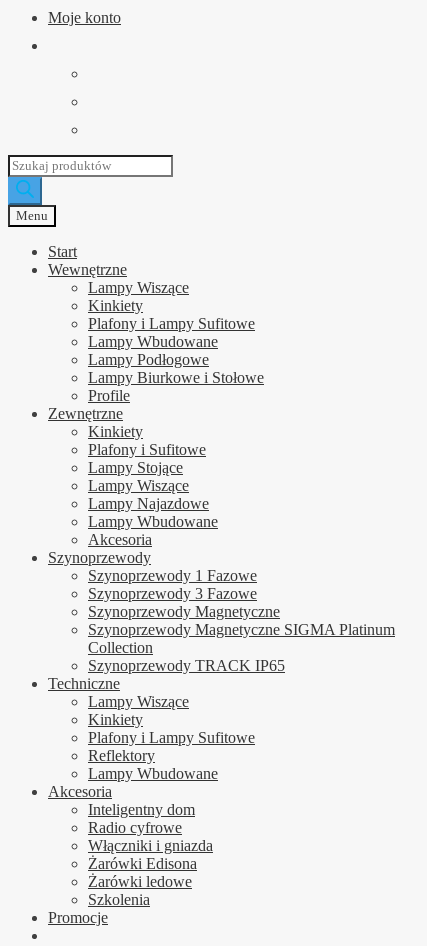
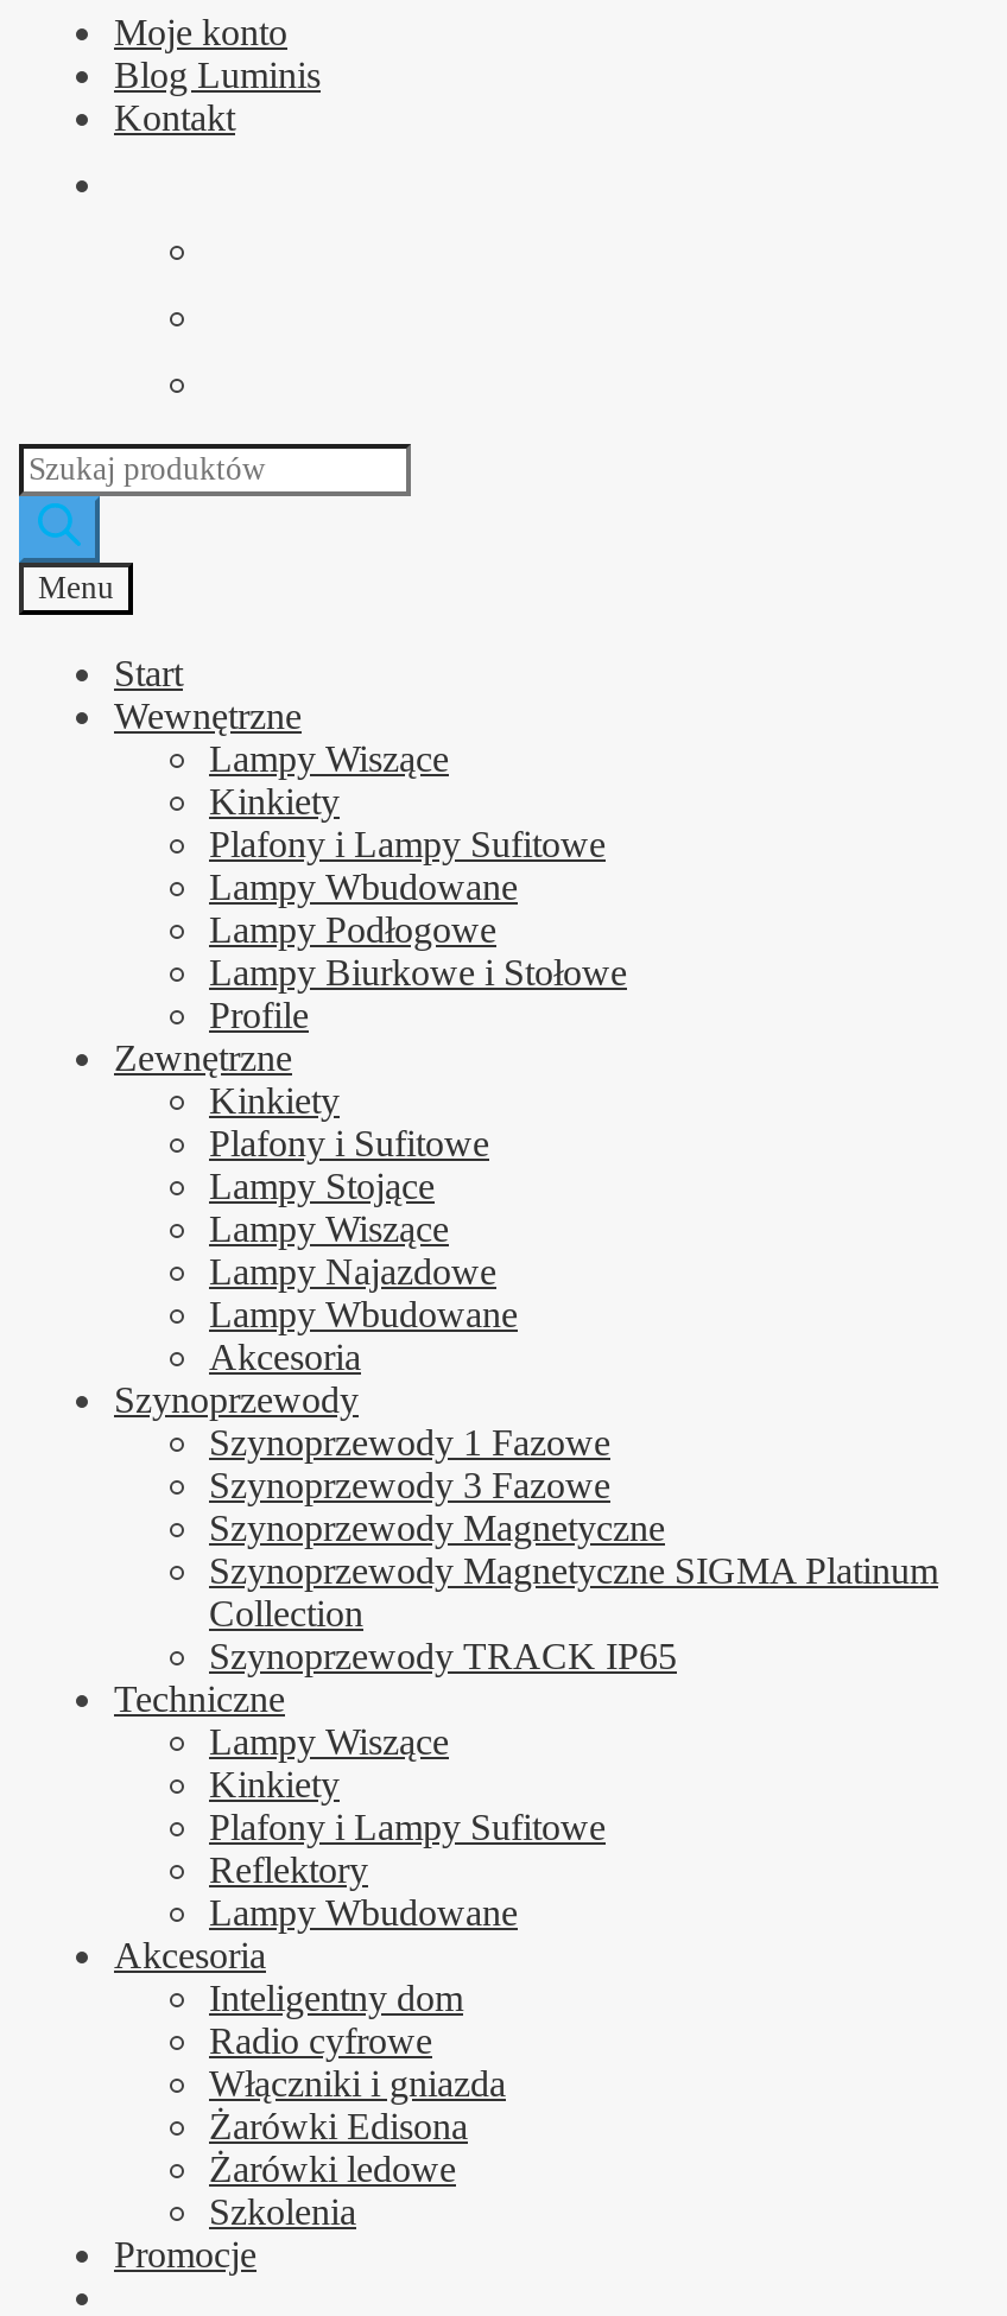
none -> [114,55,321,138] Blog Luminis | Kontakt

